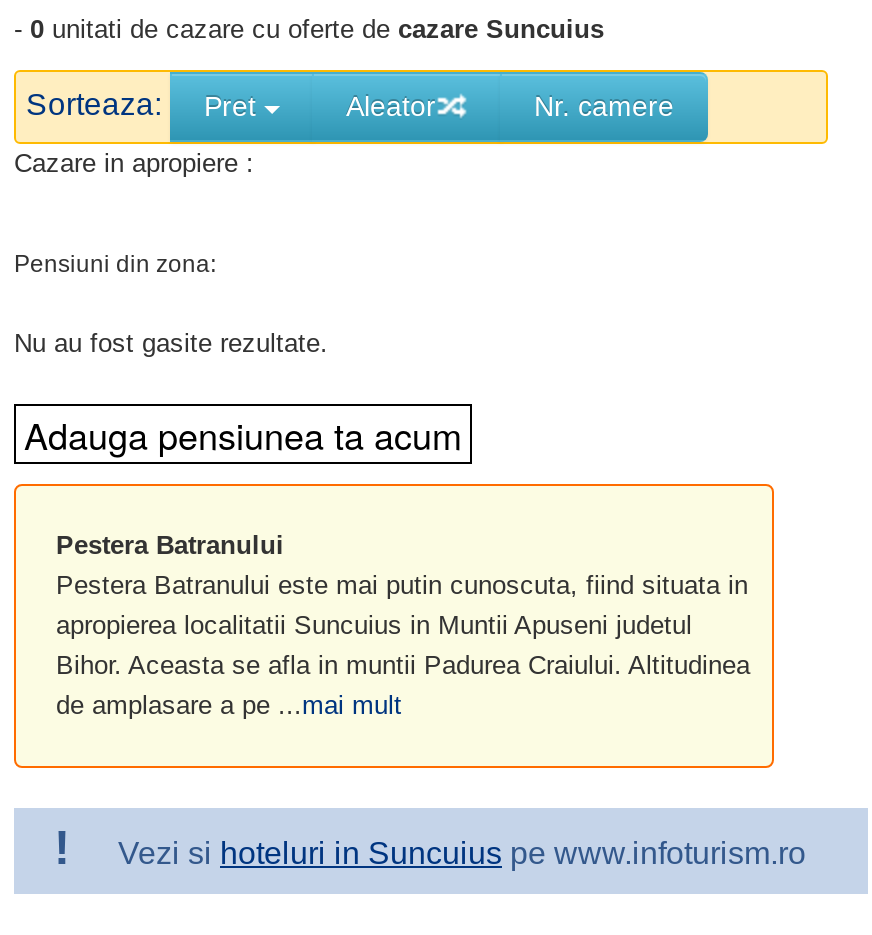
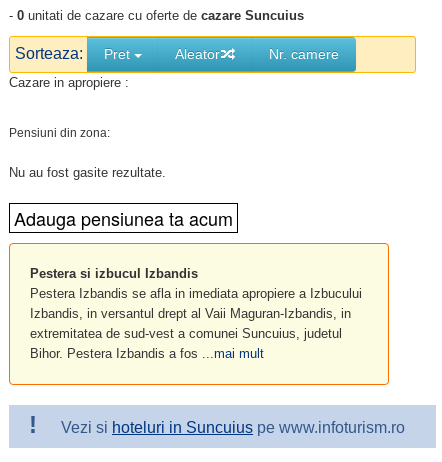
[56,530,750,720] Pestera Batranului | Pestera Batranului este mai putin cunoscuta, fiind situata in | apropierea localitatii Suncuius in Muntii Apuseni judetul | Bihor. Aceasta se afla in muntii Padurea Craiului. Altitudinea | de amplasare a pe ...mai mult -> [30,266,362,361] Pestera si izbucul Izbandis | Pestera Izbandis se afla in imediata apropiere a Izbucului | Izbandis, in versantul drept al Vaii Maguran-Izbandis, in | extremitatea de sud-vest a comunei Suncuius, judetul | Bihor. Pestera Izbandis a fos ...mai mult

